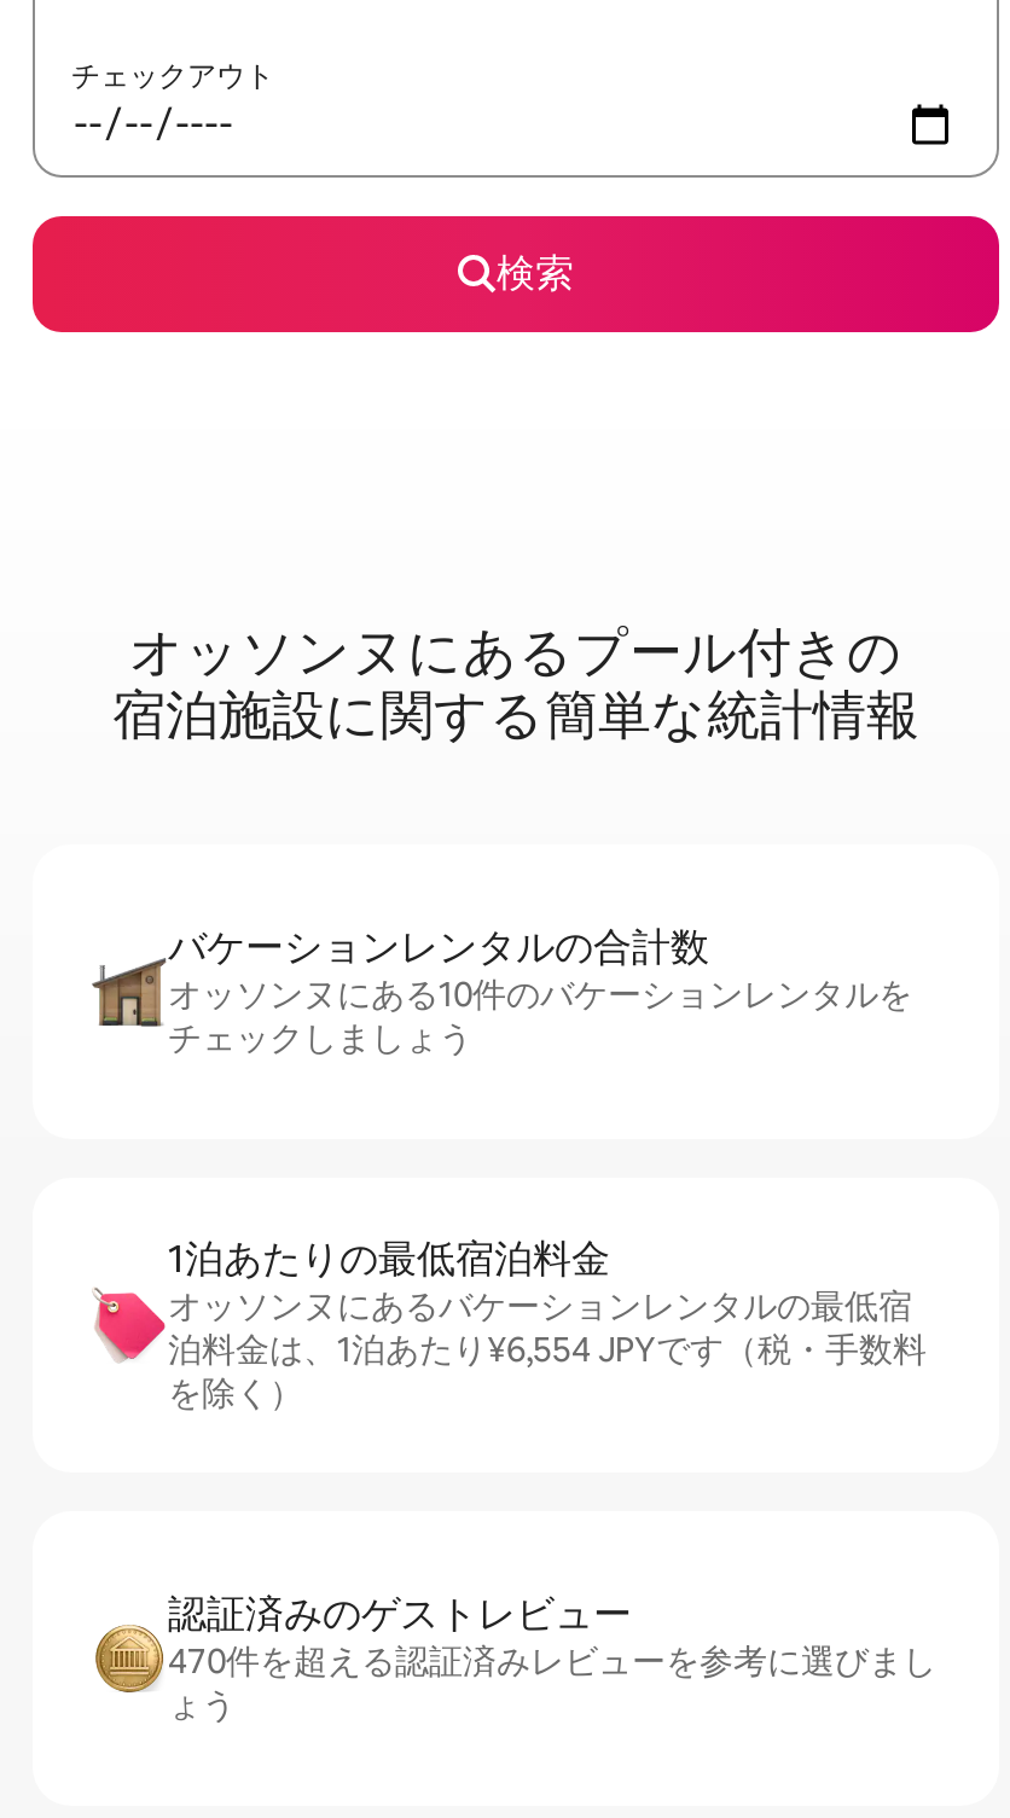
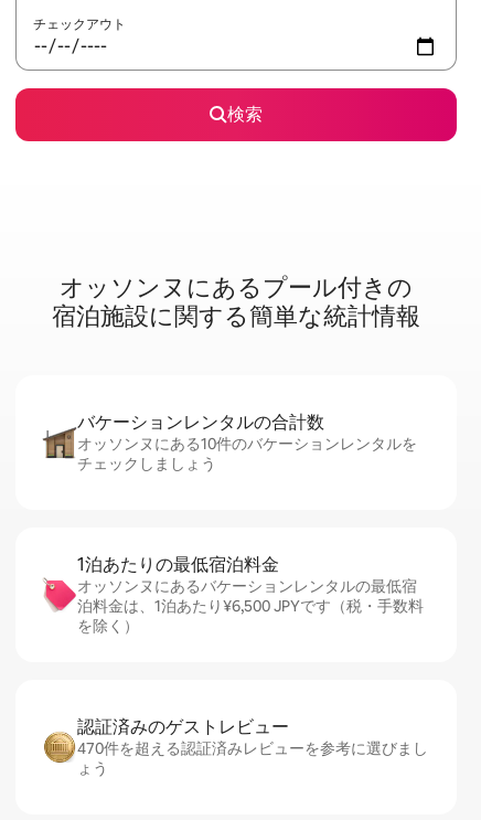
[168,1328,927,1371] 泊料金は、1泊あたり¥6,554 JPYです（税・手数料 -> [77,596,424,616] 泊料金は、1泊あたり¥6,500 JPYです（税・手数料

